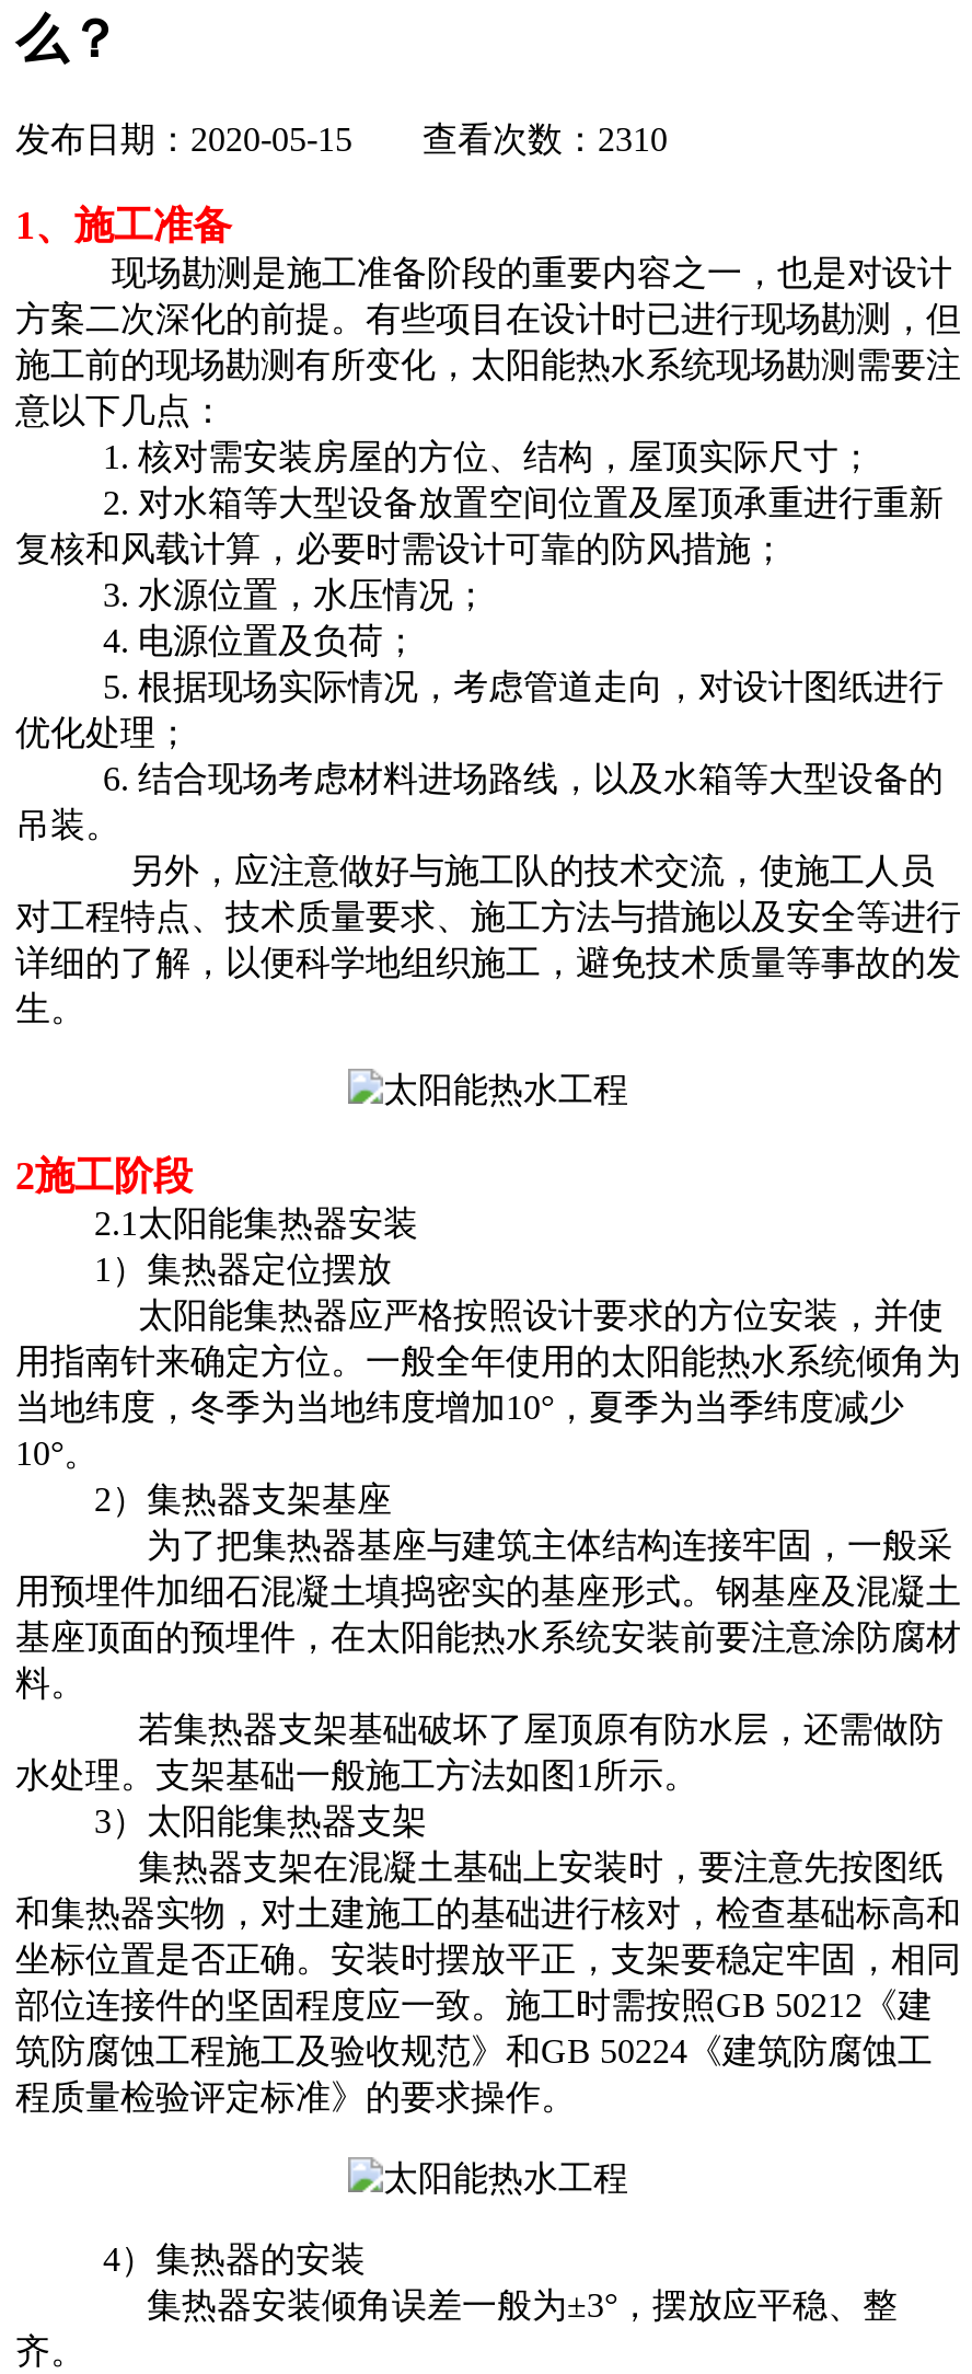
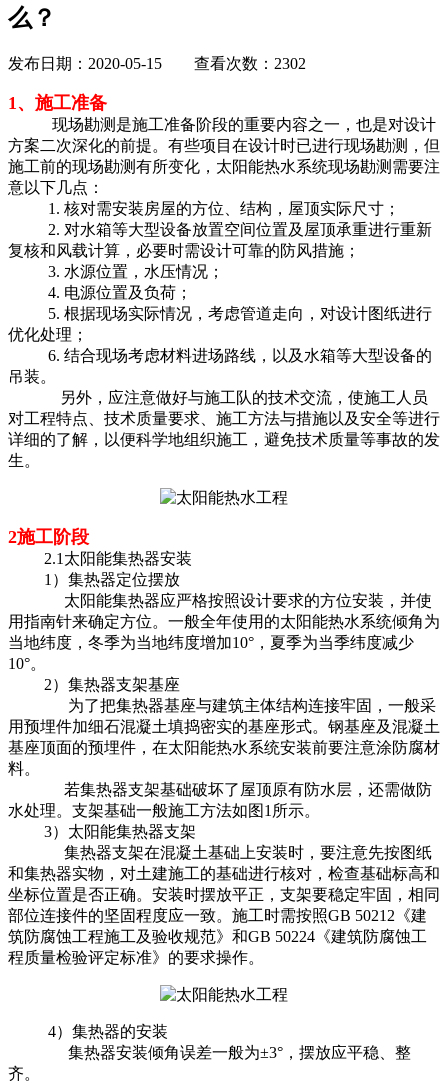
[15,120,668,157] 发布日期：2020-05-15 查看次数：2310 -> [8,55,306,72] 发布日期：2020-05-15 查看次数：2302

